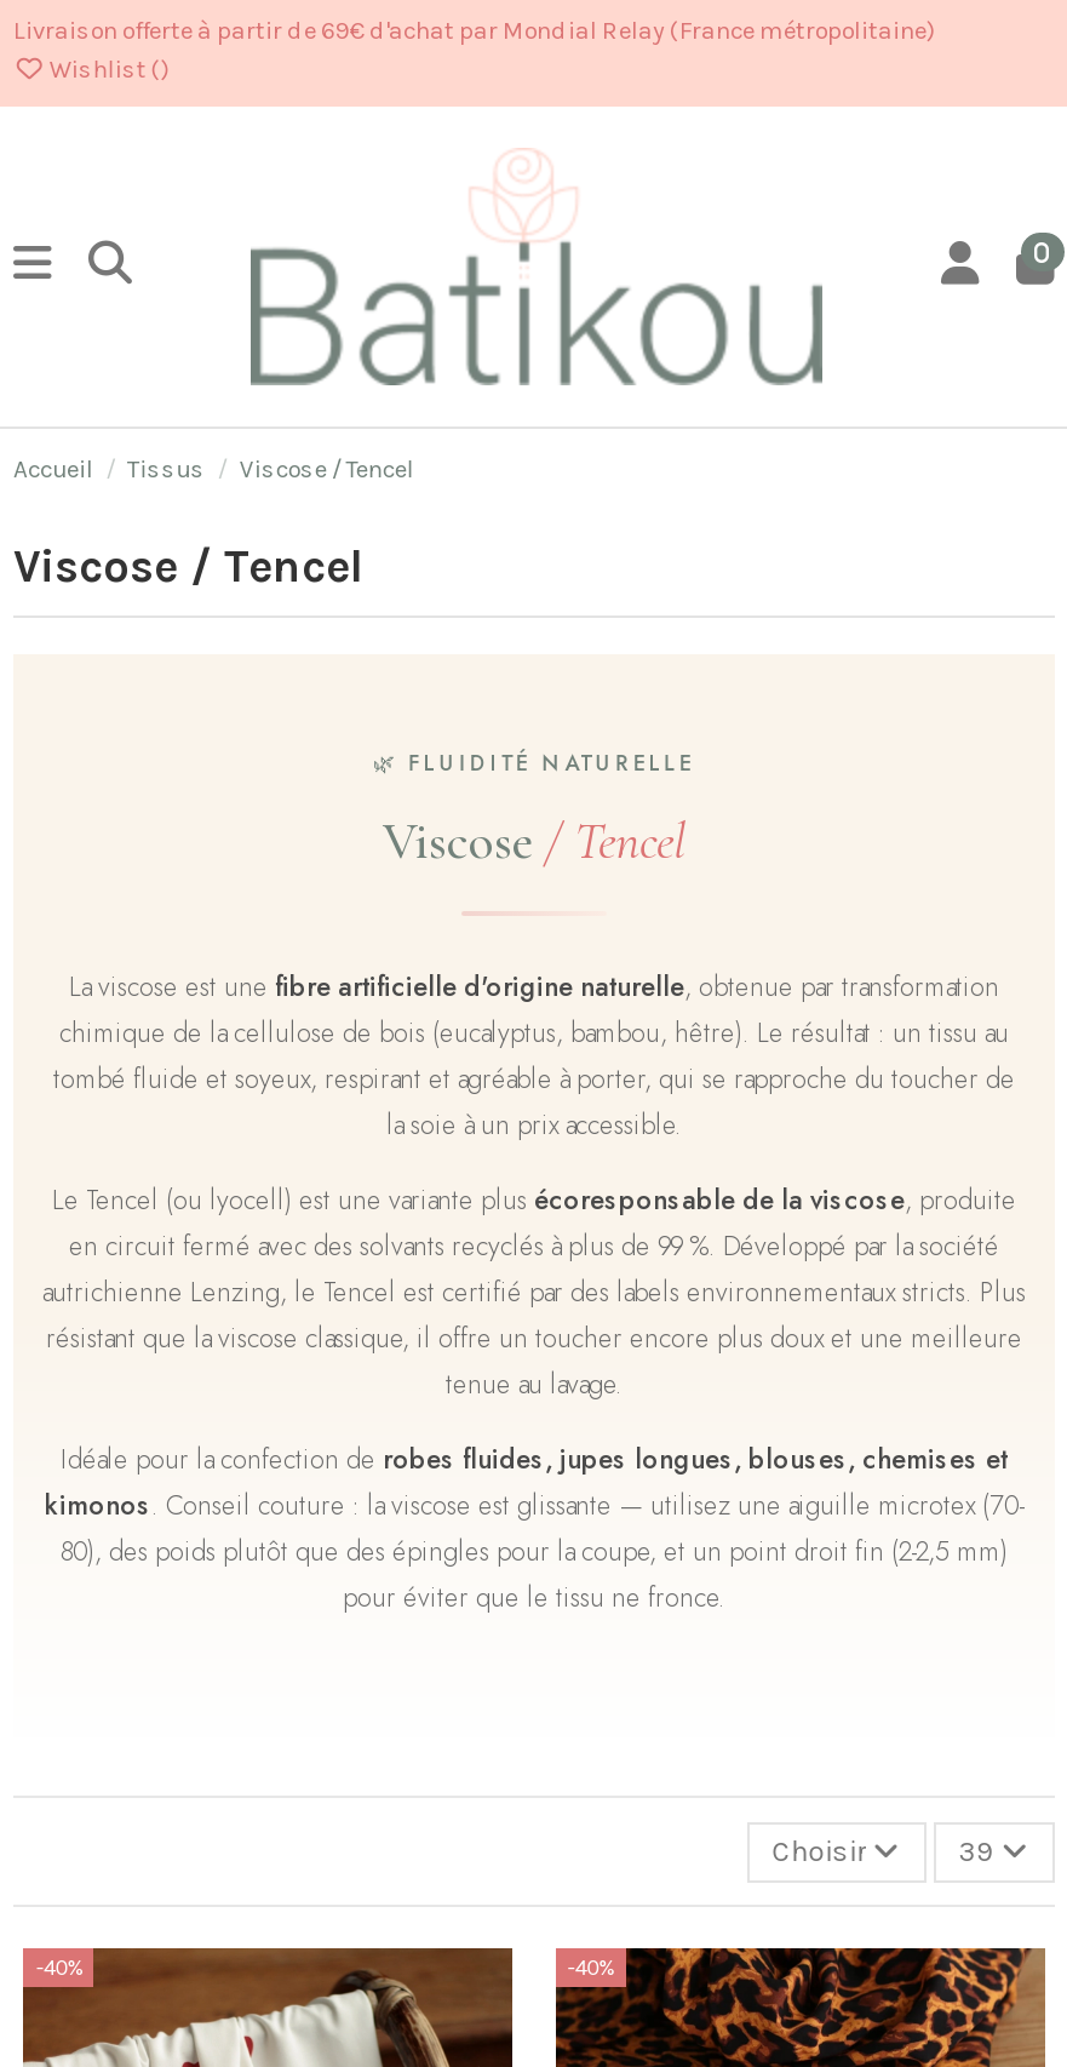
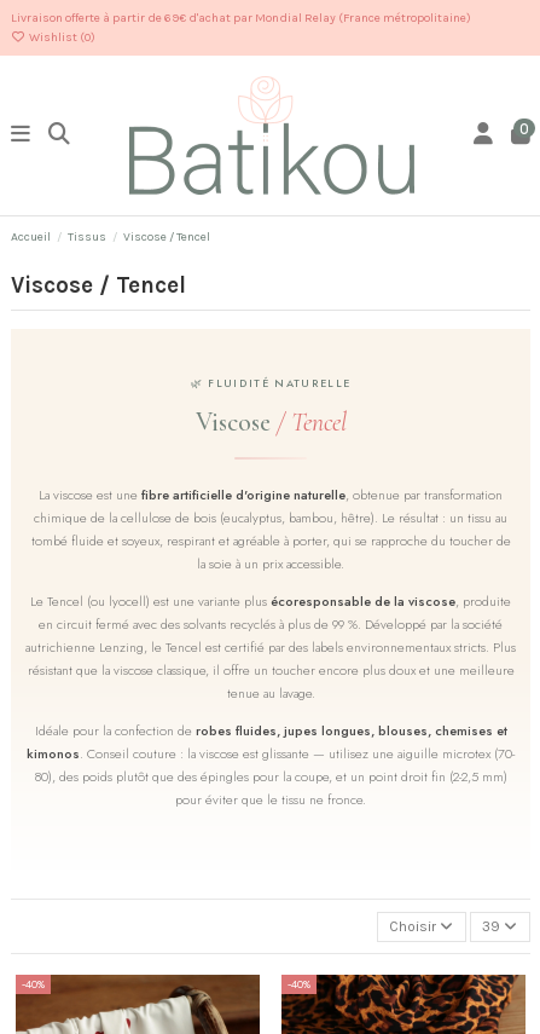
[44,55,170,84] Wishlist () -> [26,30,95,45] Wishlist (0)

